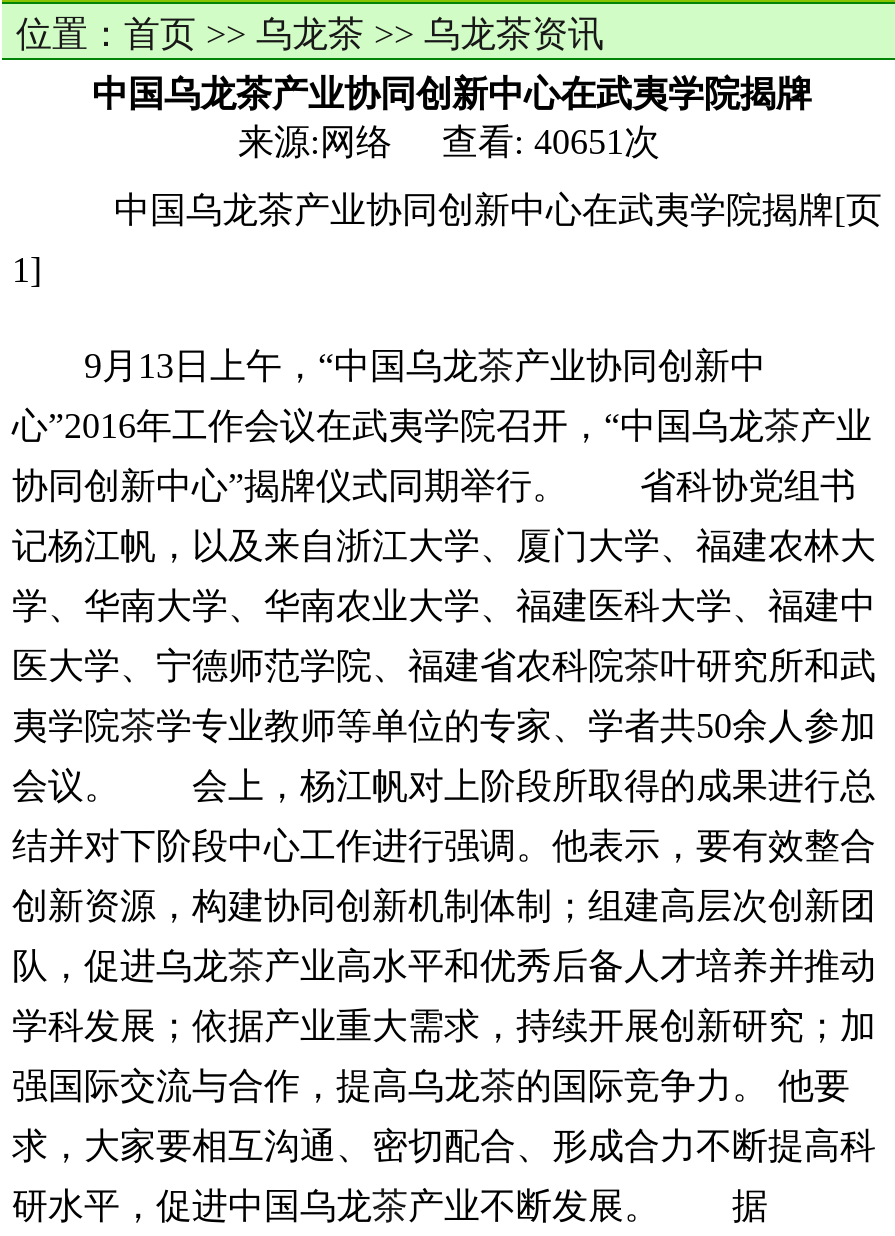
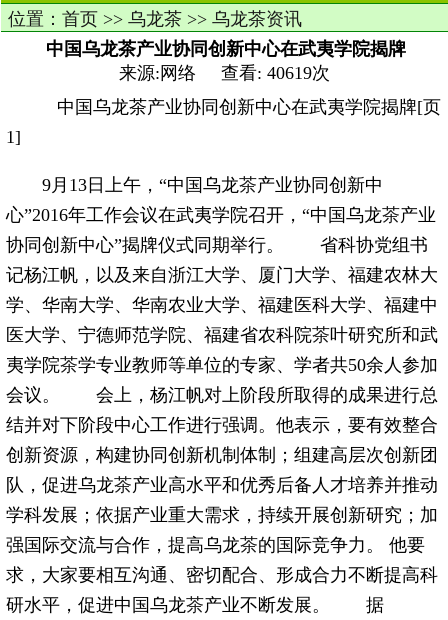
[238,122,660,162] 来源:网络 查看: 40651次 -> [119,63,330,83] 来源:网络 查看: 40619次

